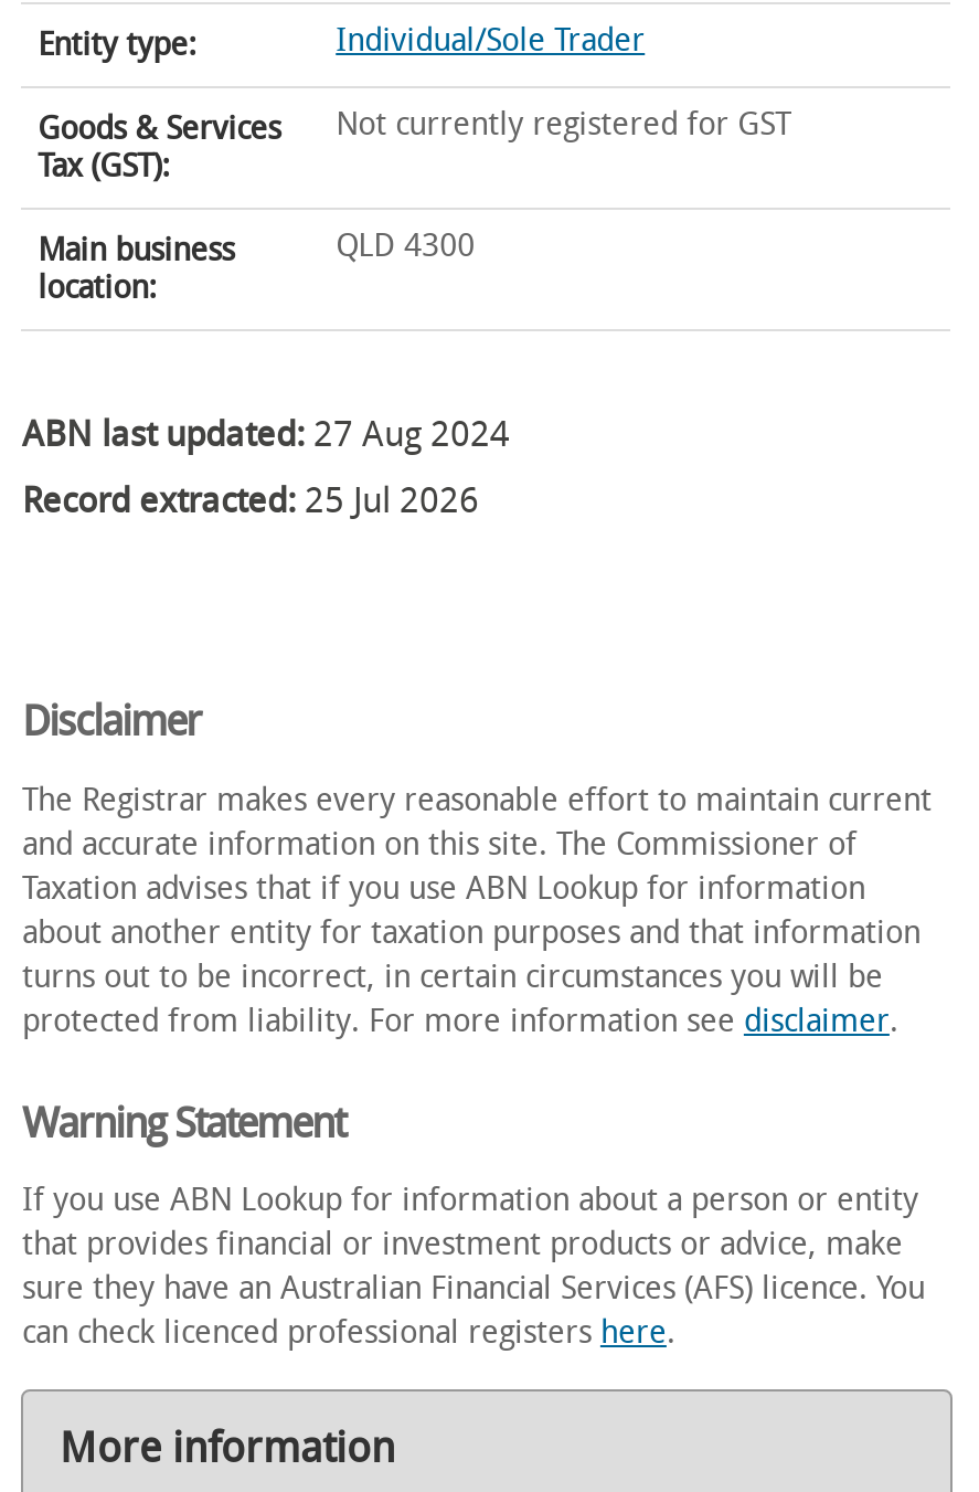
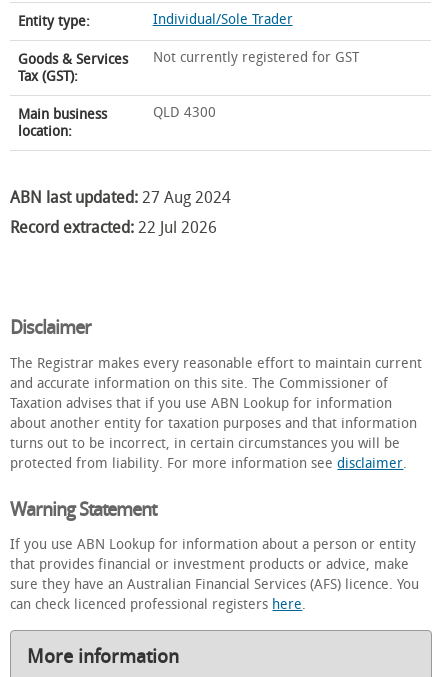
[22,479,479,521] Record extracted: 25 Jul 2026 -> [10,218,217,237] Record extracted: 22 Jul 2026

